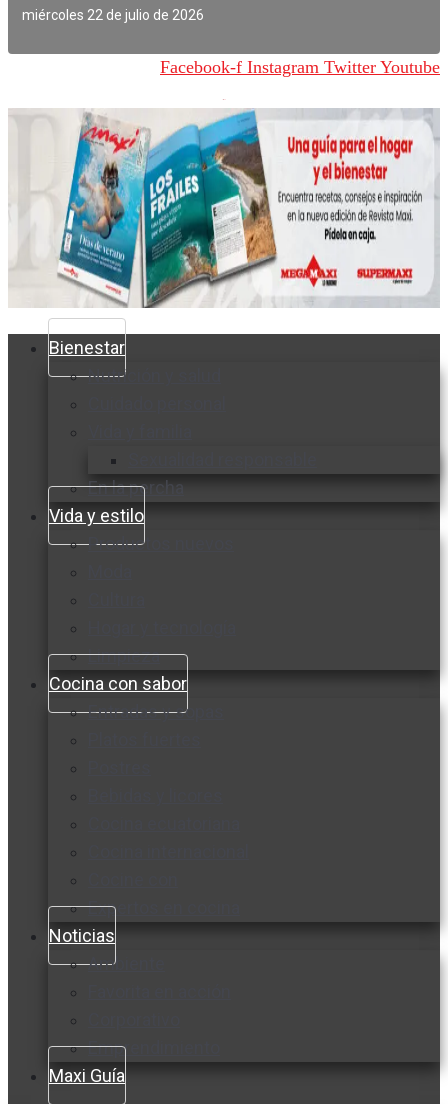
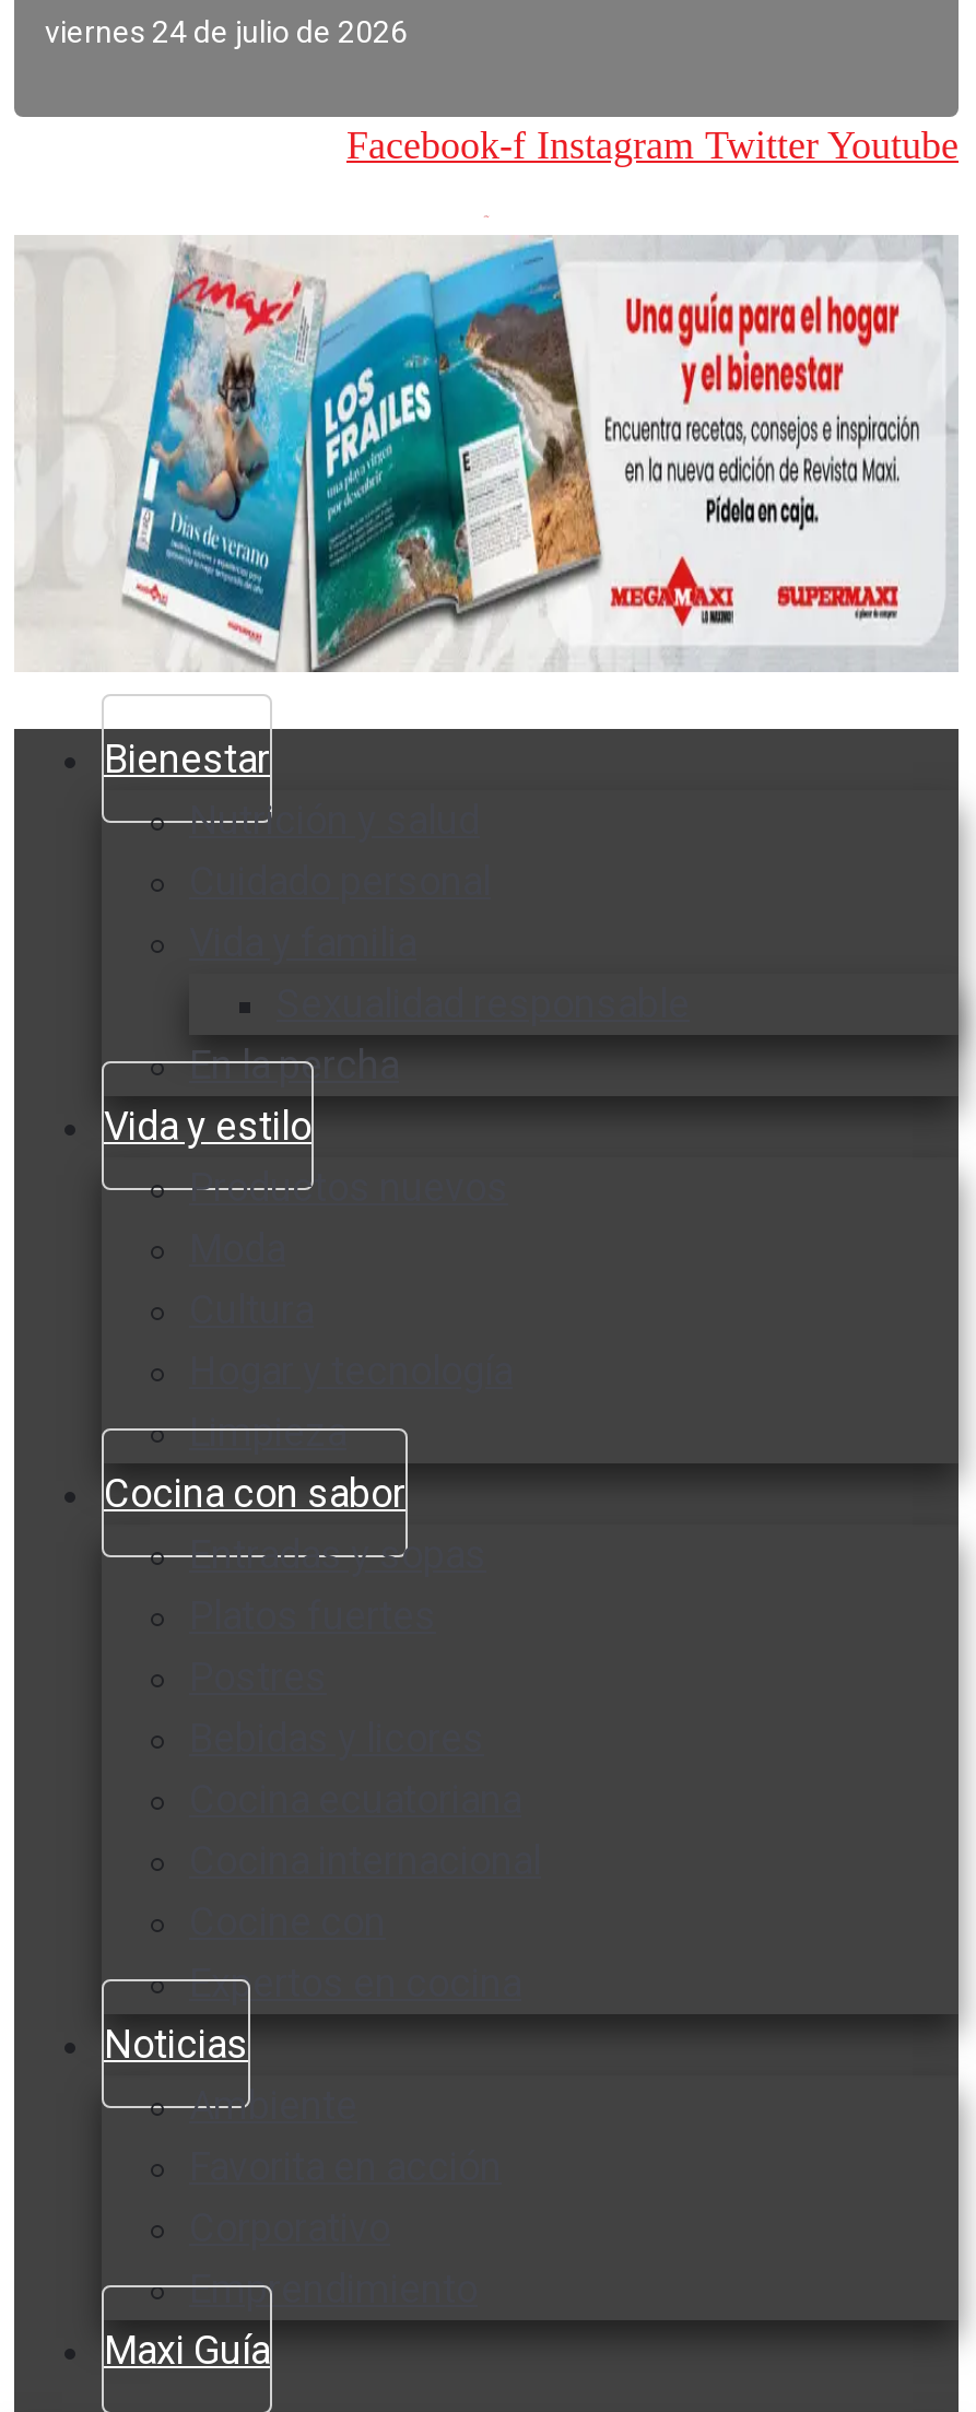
[22,7,204,23] miércoles 22 de julio de 2026 -> [45,13,408,48] viernes 24 de julio de 2026

